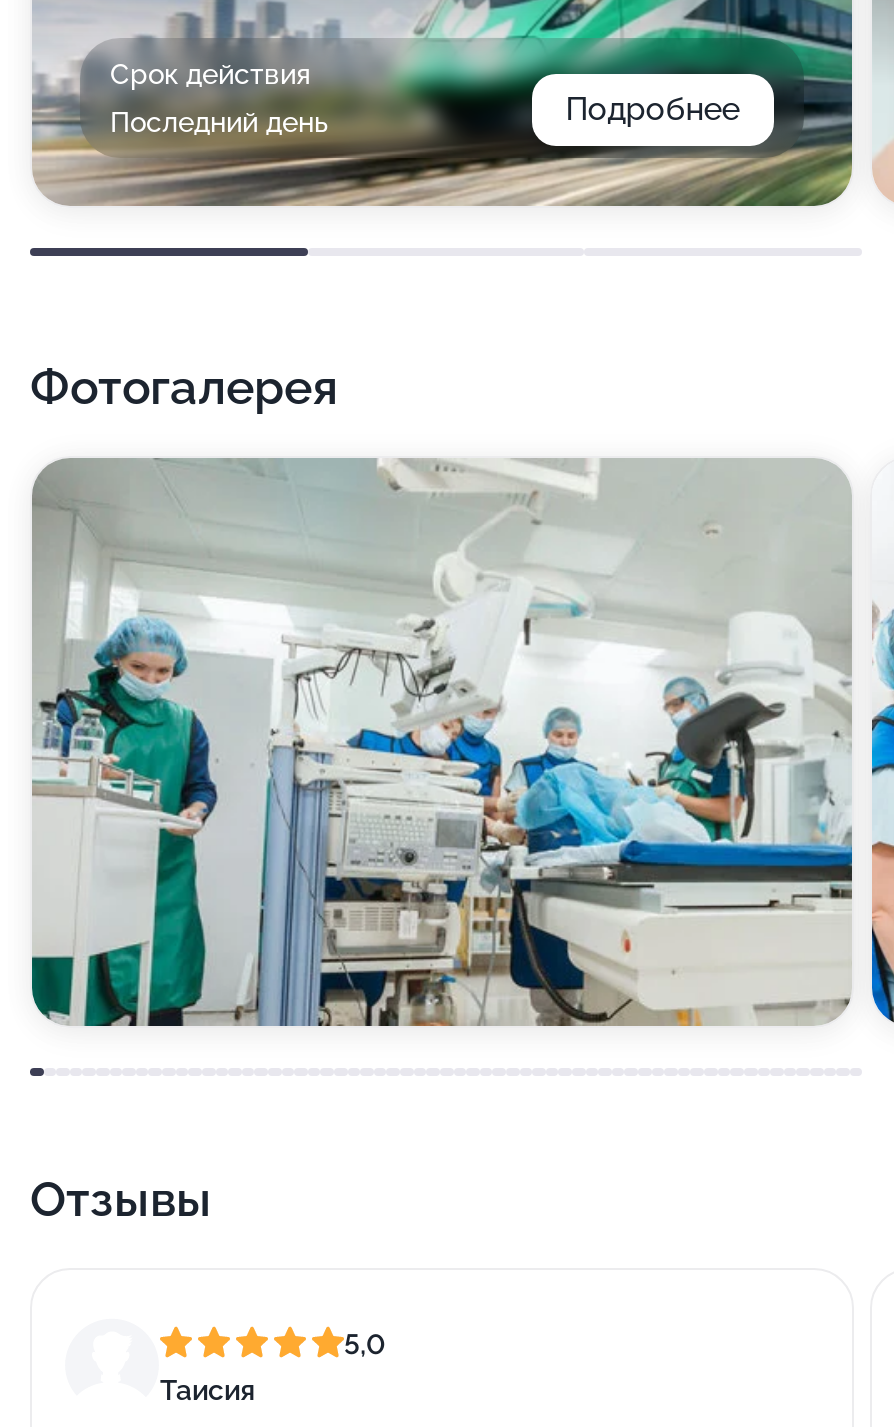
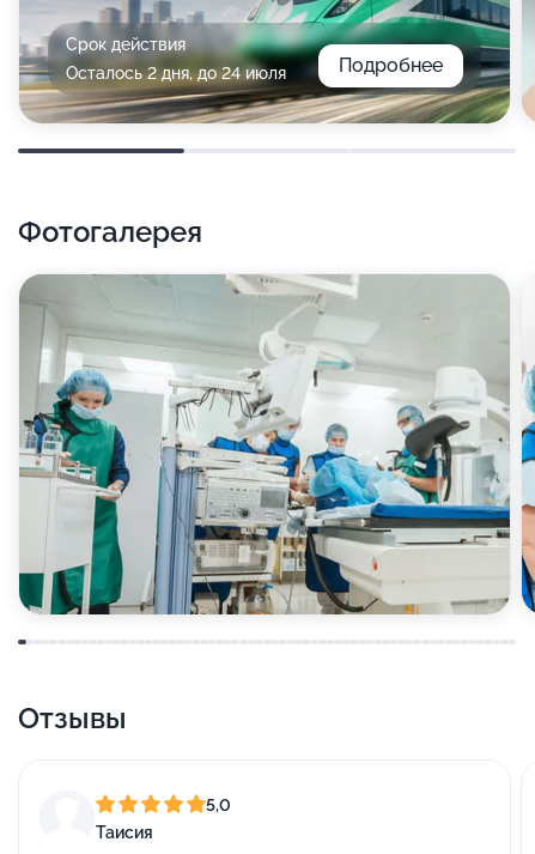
[110,106,328,138] Последний день -> [66,63,286,83] Осталось 2 дня, до 24 июля

